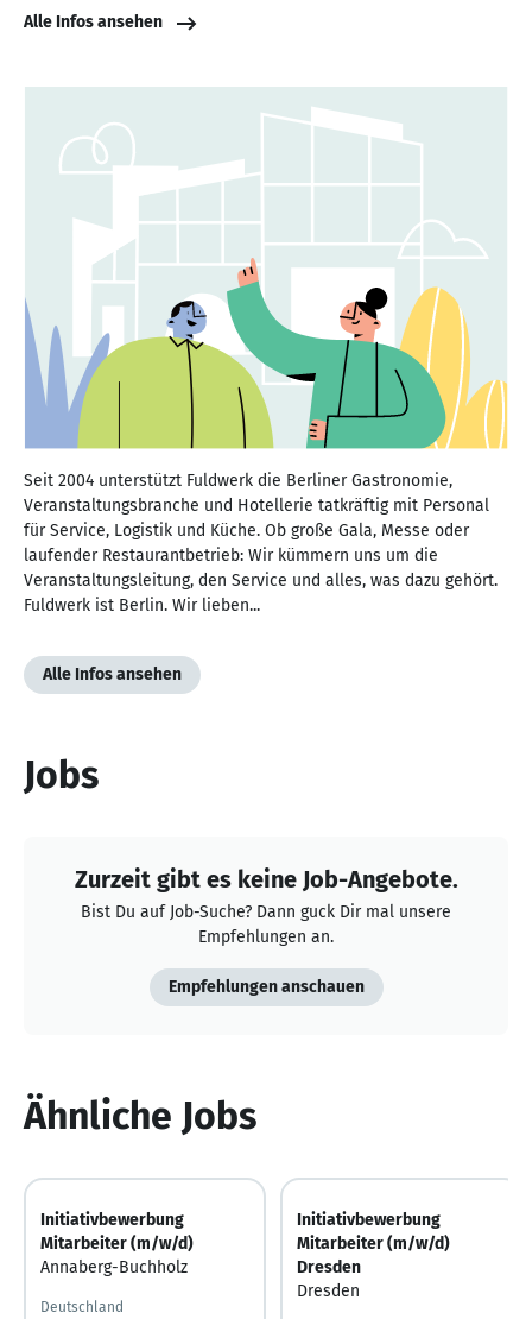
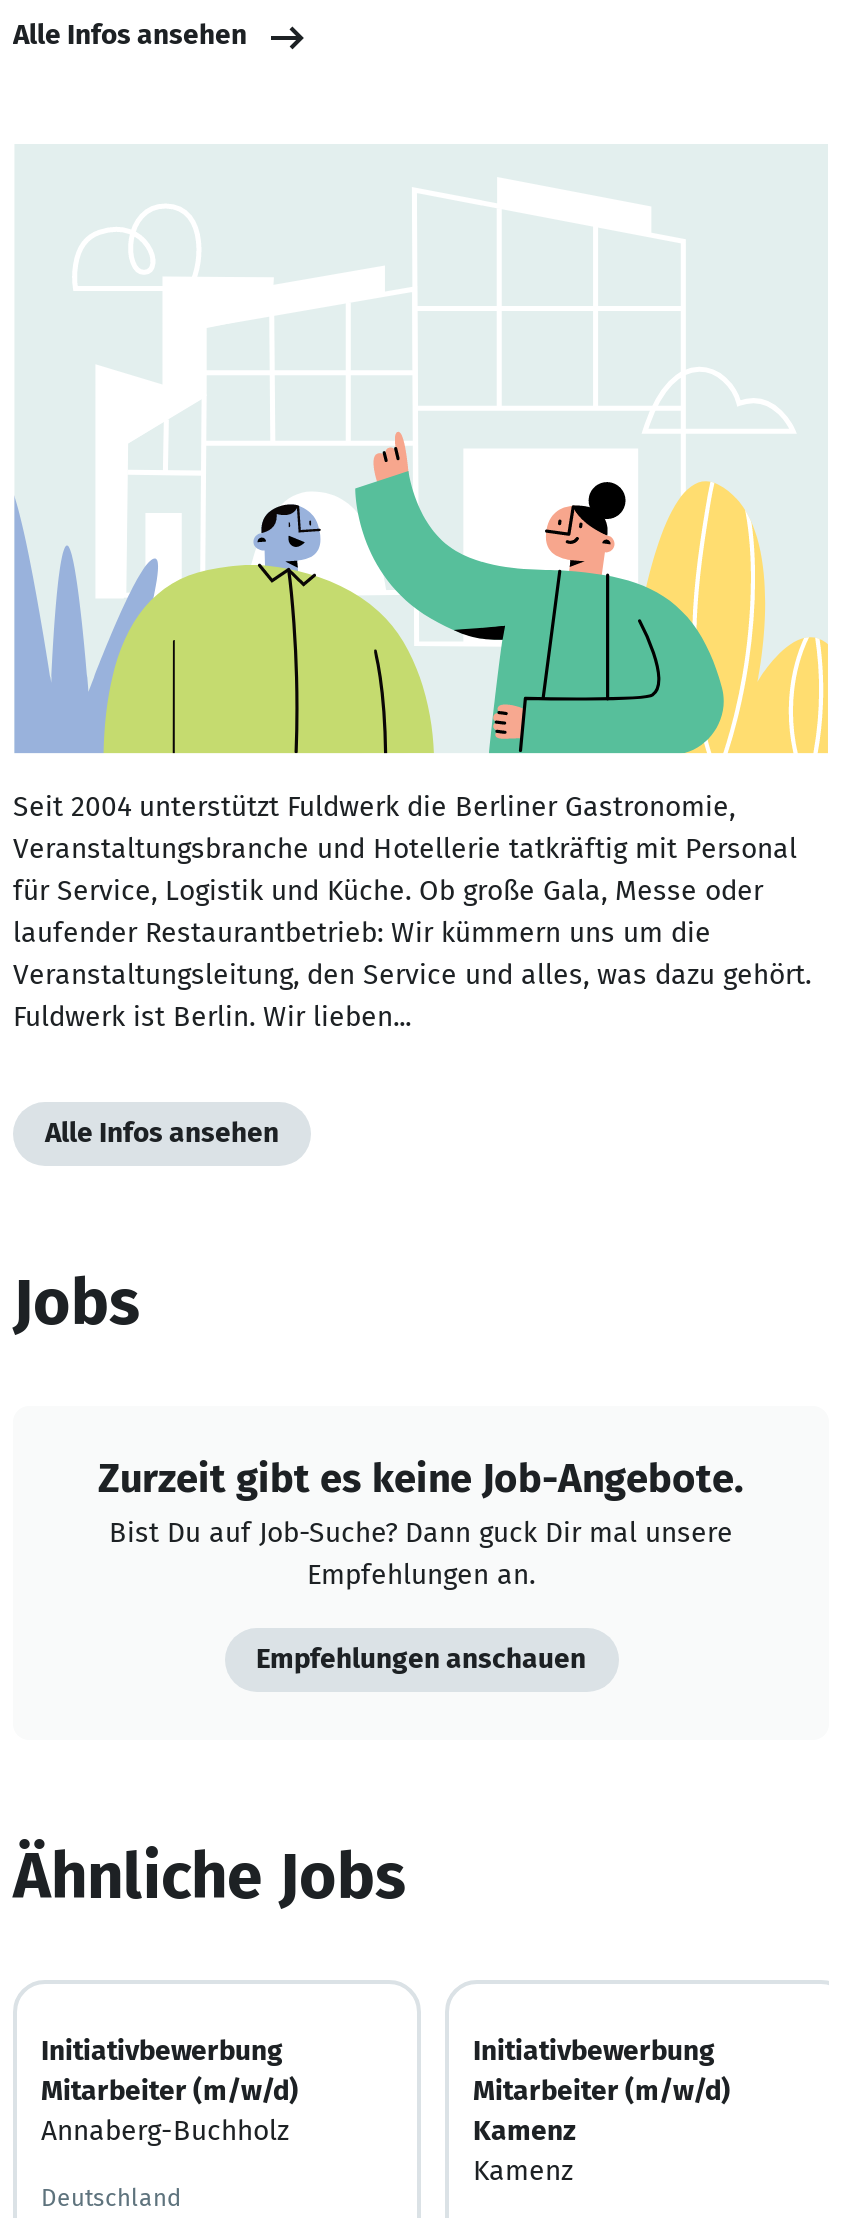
[297,1257,361,1301] Dresden | Dresden -> [473,2114,575,2188] Kamenz | Kamenz

